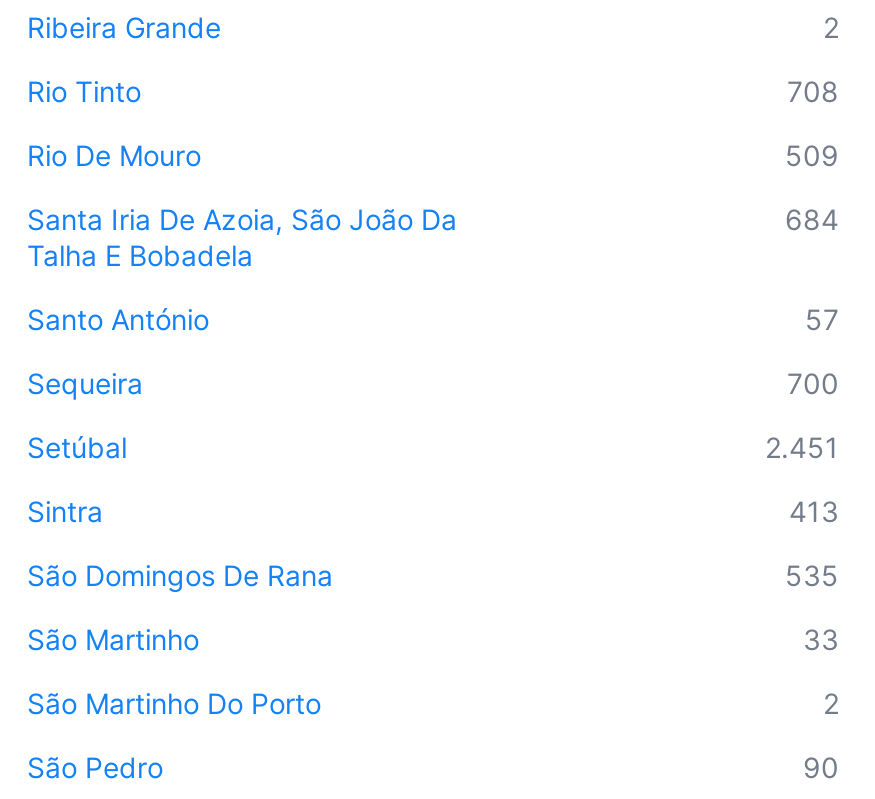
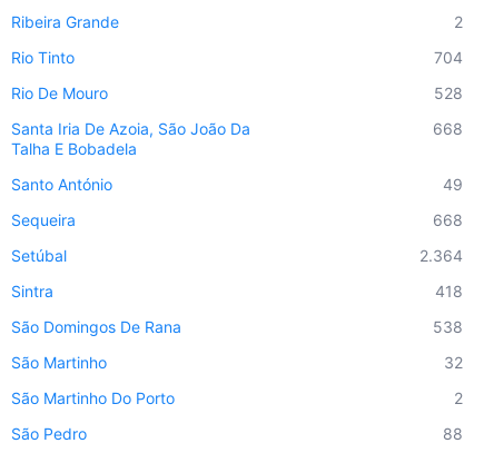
[787,73,839,107] 708 -> [434,47,463,66] 704
[785,137,839,171] 509 -> [434,83,463,102] 528
[785,201,839,235] 684 -> [433,119,463,138] 668
[805,301,839,335] 57 -> [443,174,463,193] 49
[787,365,839,399] 700 -> [433,210,463,229] 668
[765,429,839,463] 2.451 -> [419,246,463,264] 2.364
[789,493,839,527] 413 -> [435,281,463,300] 418
[785,557,839,591] 535 -> [433,317,463,336] 538
[803,621,839,655] 33 -> [444,352,463,371] 32
[803,749,839,783] 90 -> [443,424,463,443] 88

